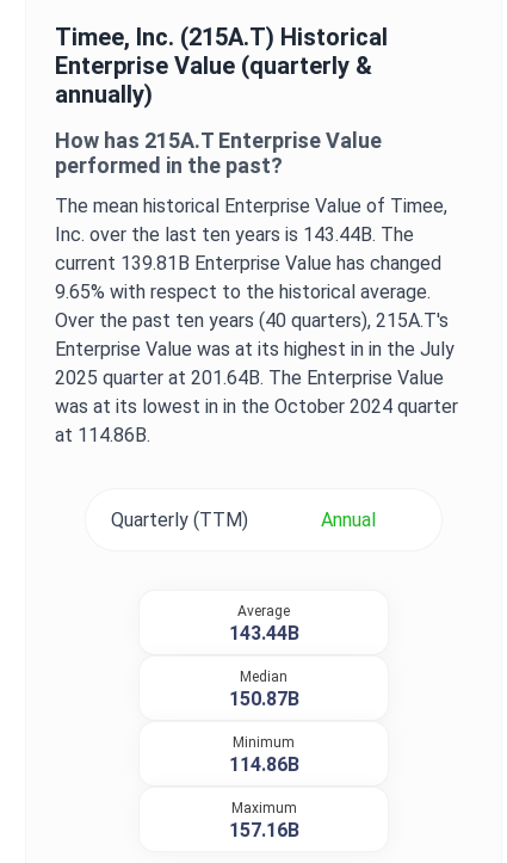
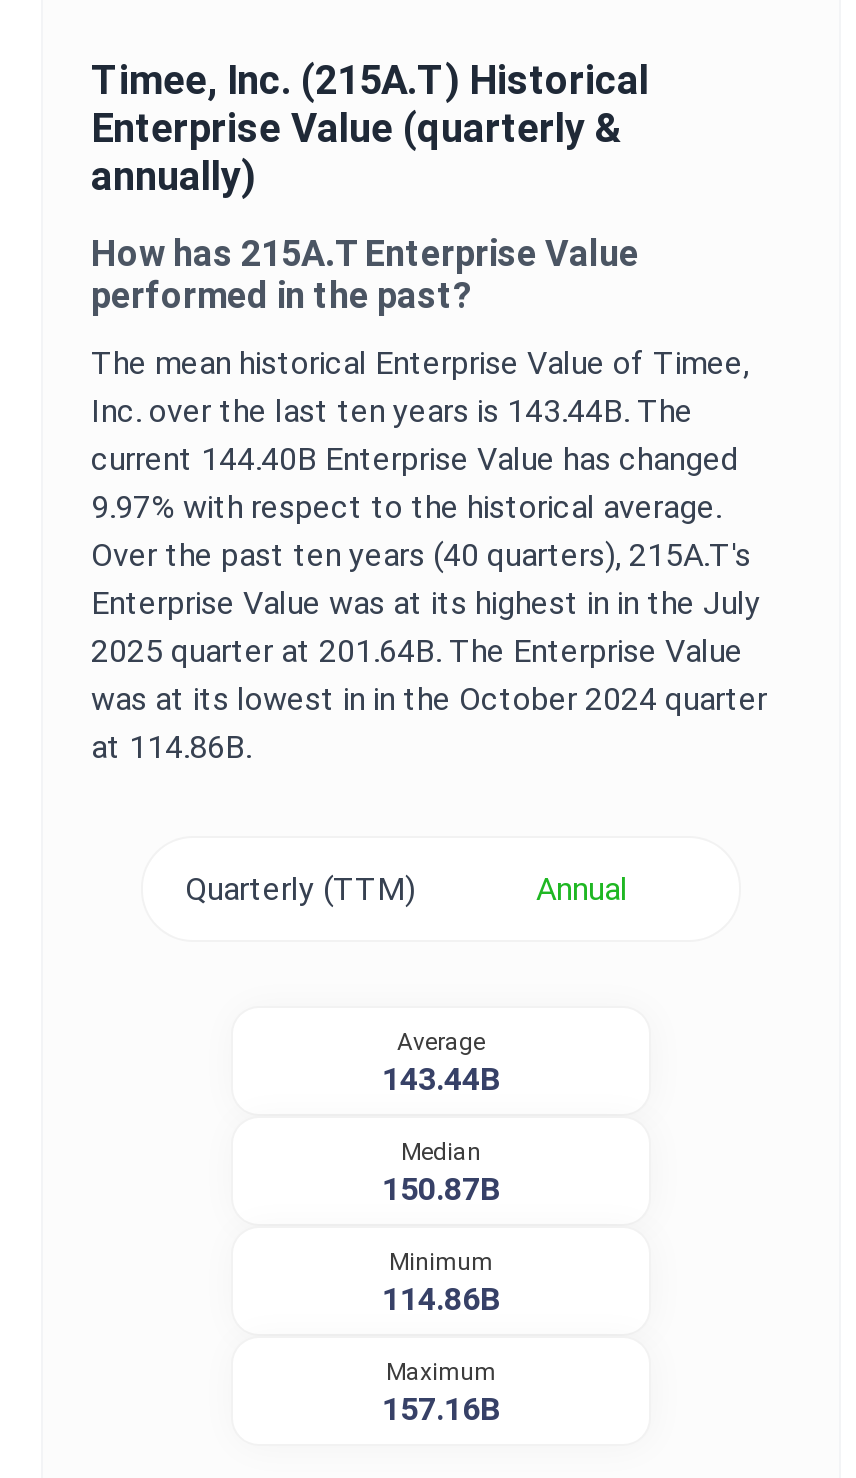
[55,252,441,275] current 139.81B Enterprise Value has changed -> [91,440,739,478] current 144.40B Enterprise Value has changed
[55,281,431,303] 9.65% with respect to the historical average. -> [91,488,721,526] 9.97% with respect to the historical average.

